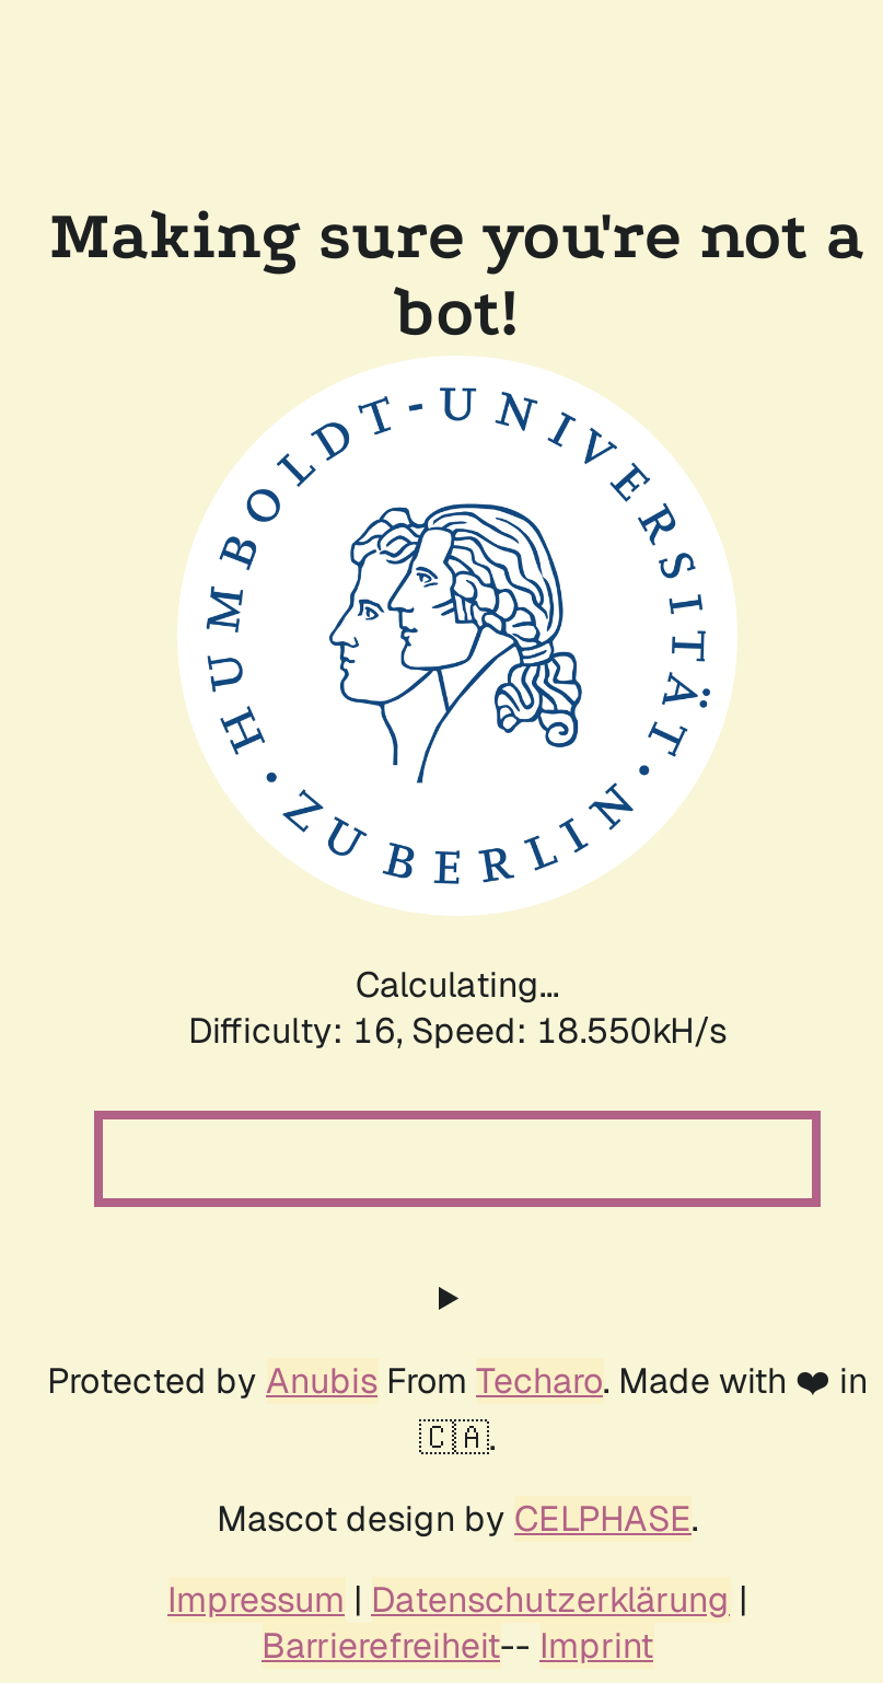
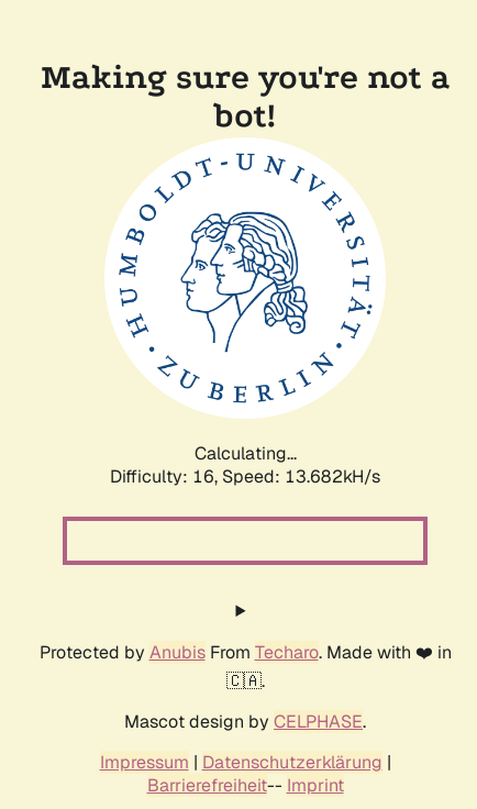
[188,1008,727,1054] Difficulty: 16, Speed: 18.550kH/s -> [110,465,380,488] Difficulty: 16, Speed: 13.682kH/s

